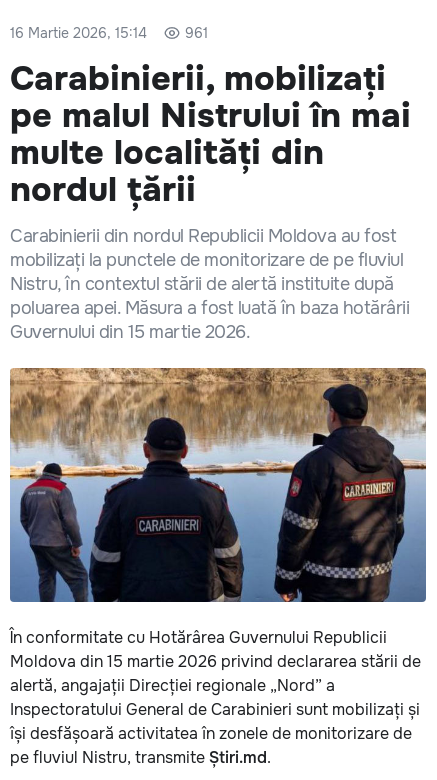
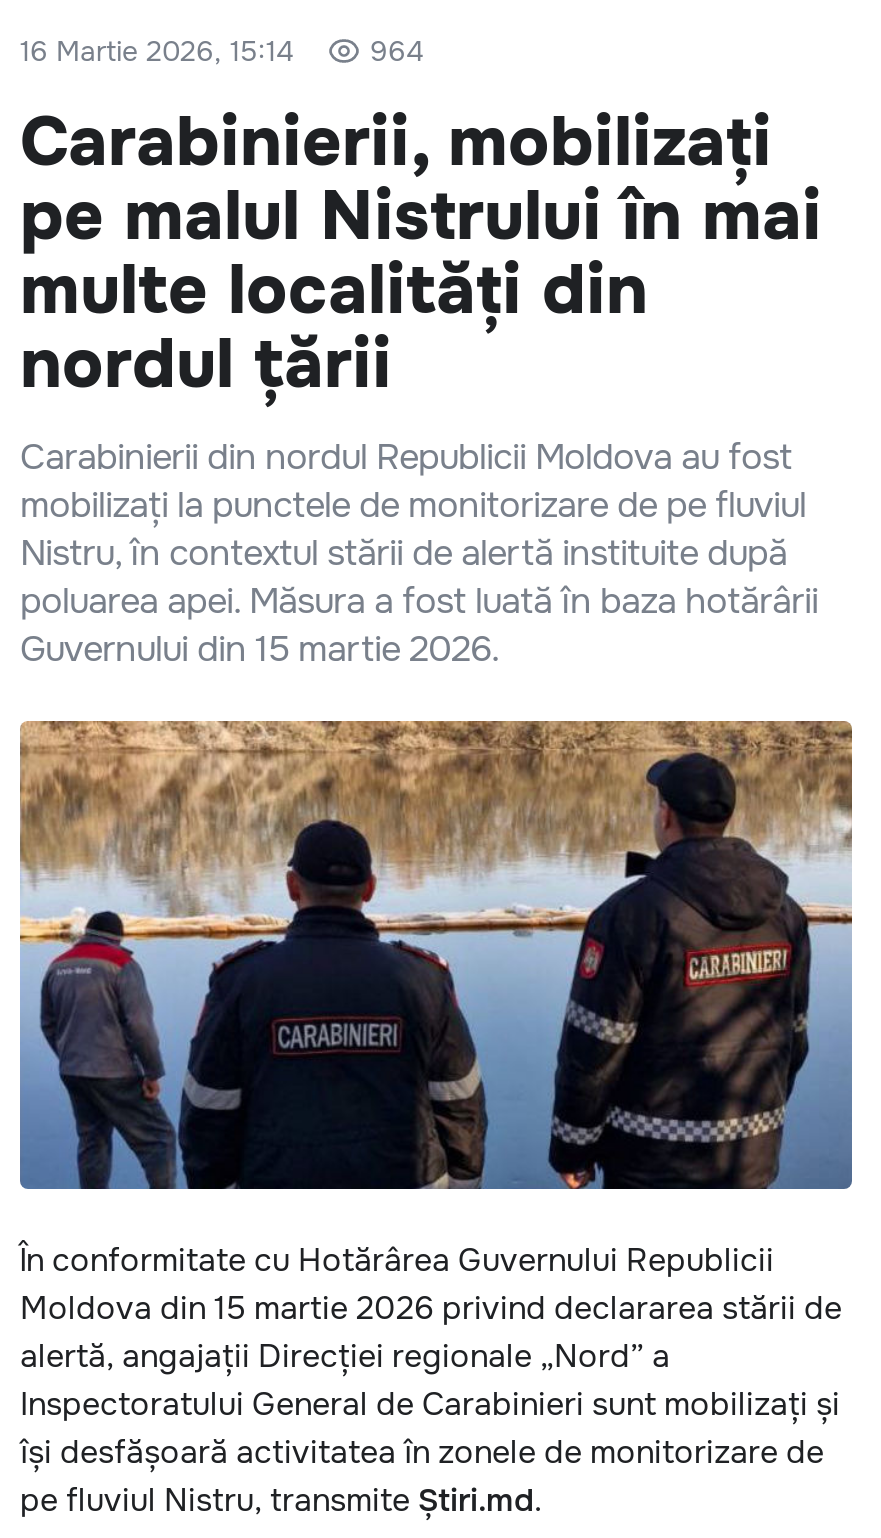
[185,24,208,42] 961 -> [370,33,424,69] 964

